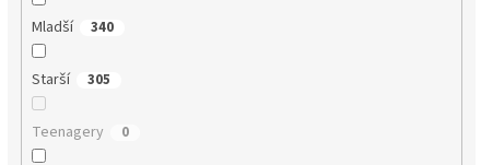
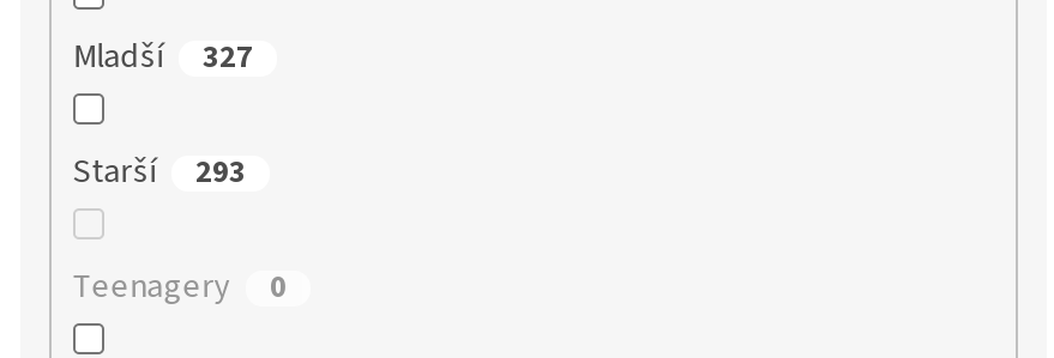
[31,16,114,38] Mladší 340 -> [73,34,253,81] Mladší 327
[31,69,110,91] Starší 305 -> [73,148,246,196] Starší 293

